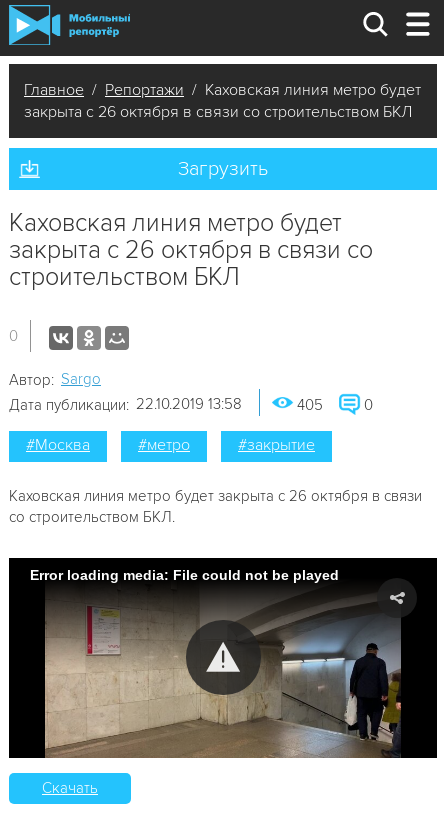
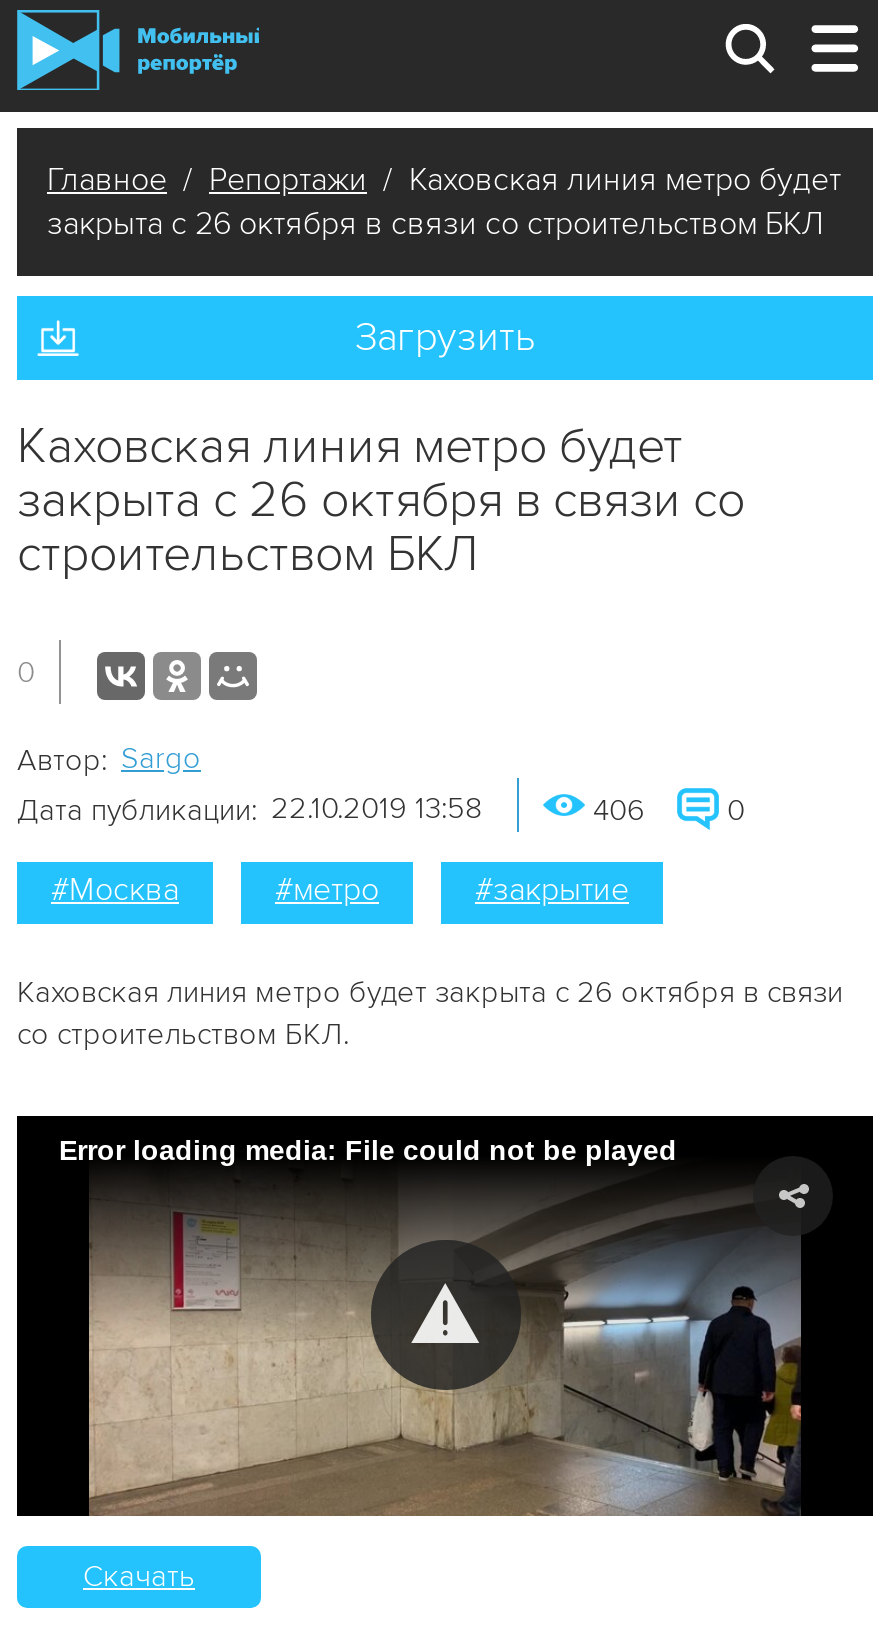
[297,396,323,414] 405 -> [593,791,645,827] 406

